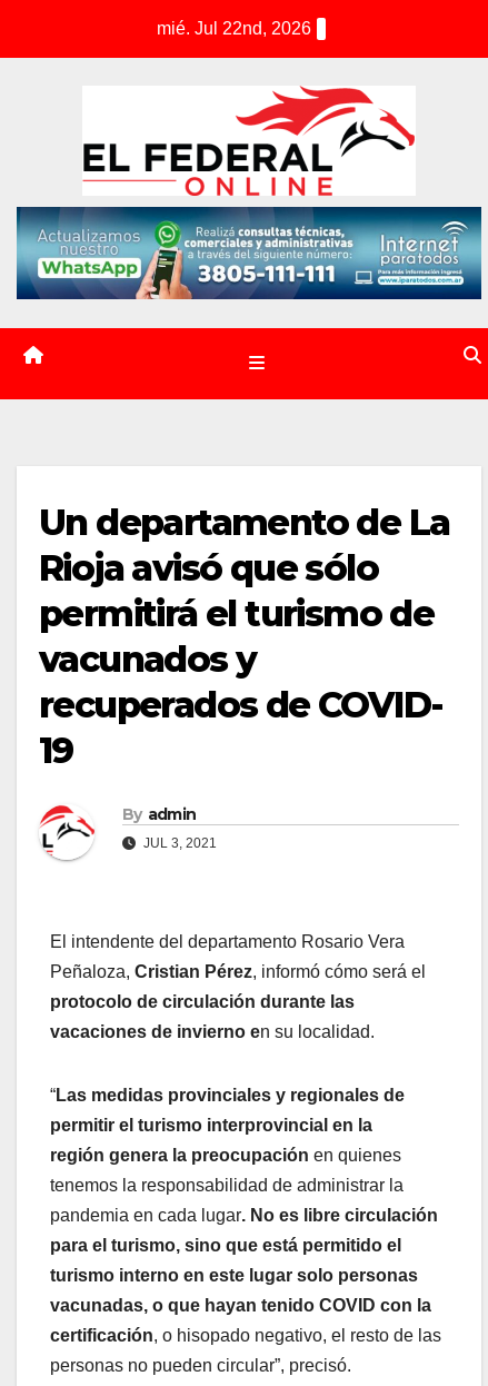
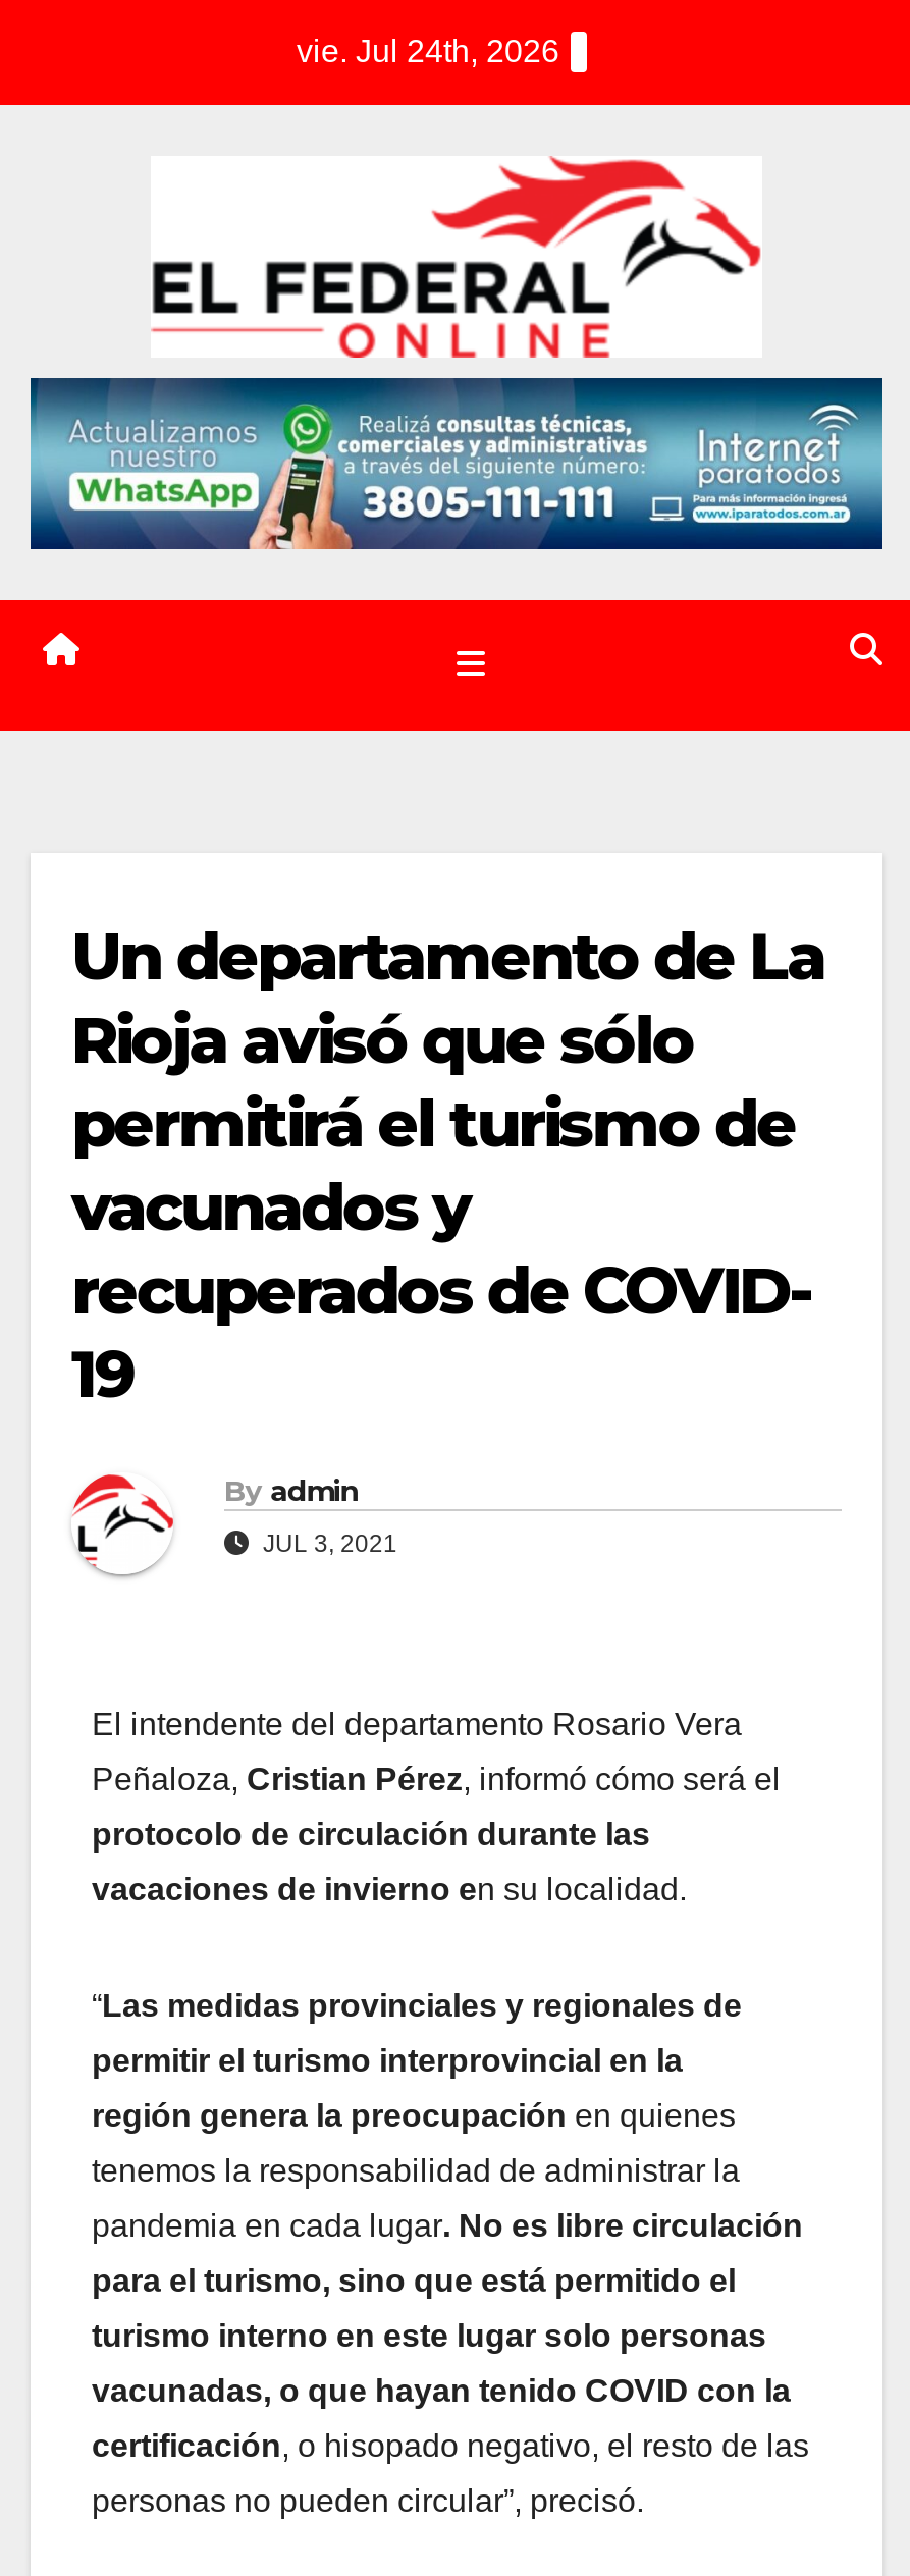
[156,19,311,38] mié. Jul 22nd, 2026 -> [297,34,559,68] vie. Jul 24th, 2026

